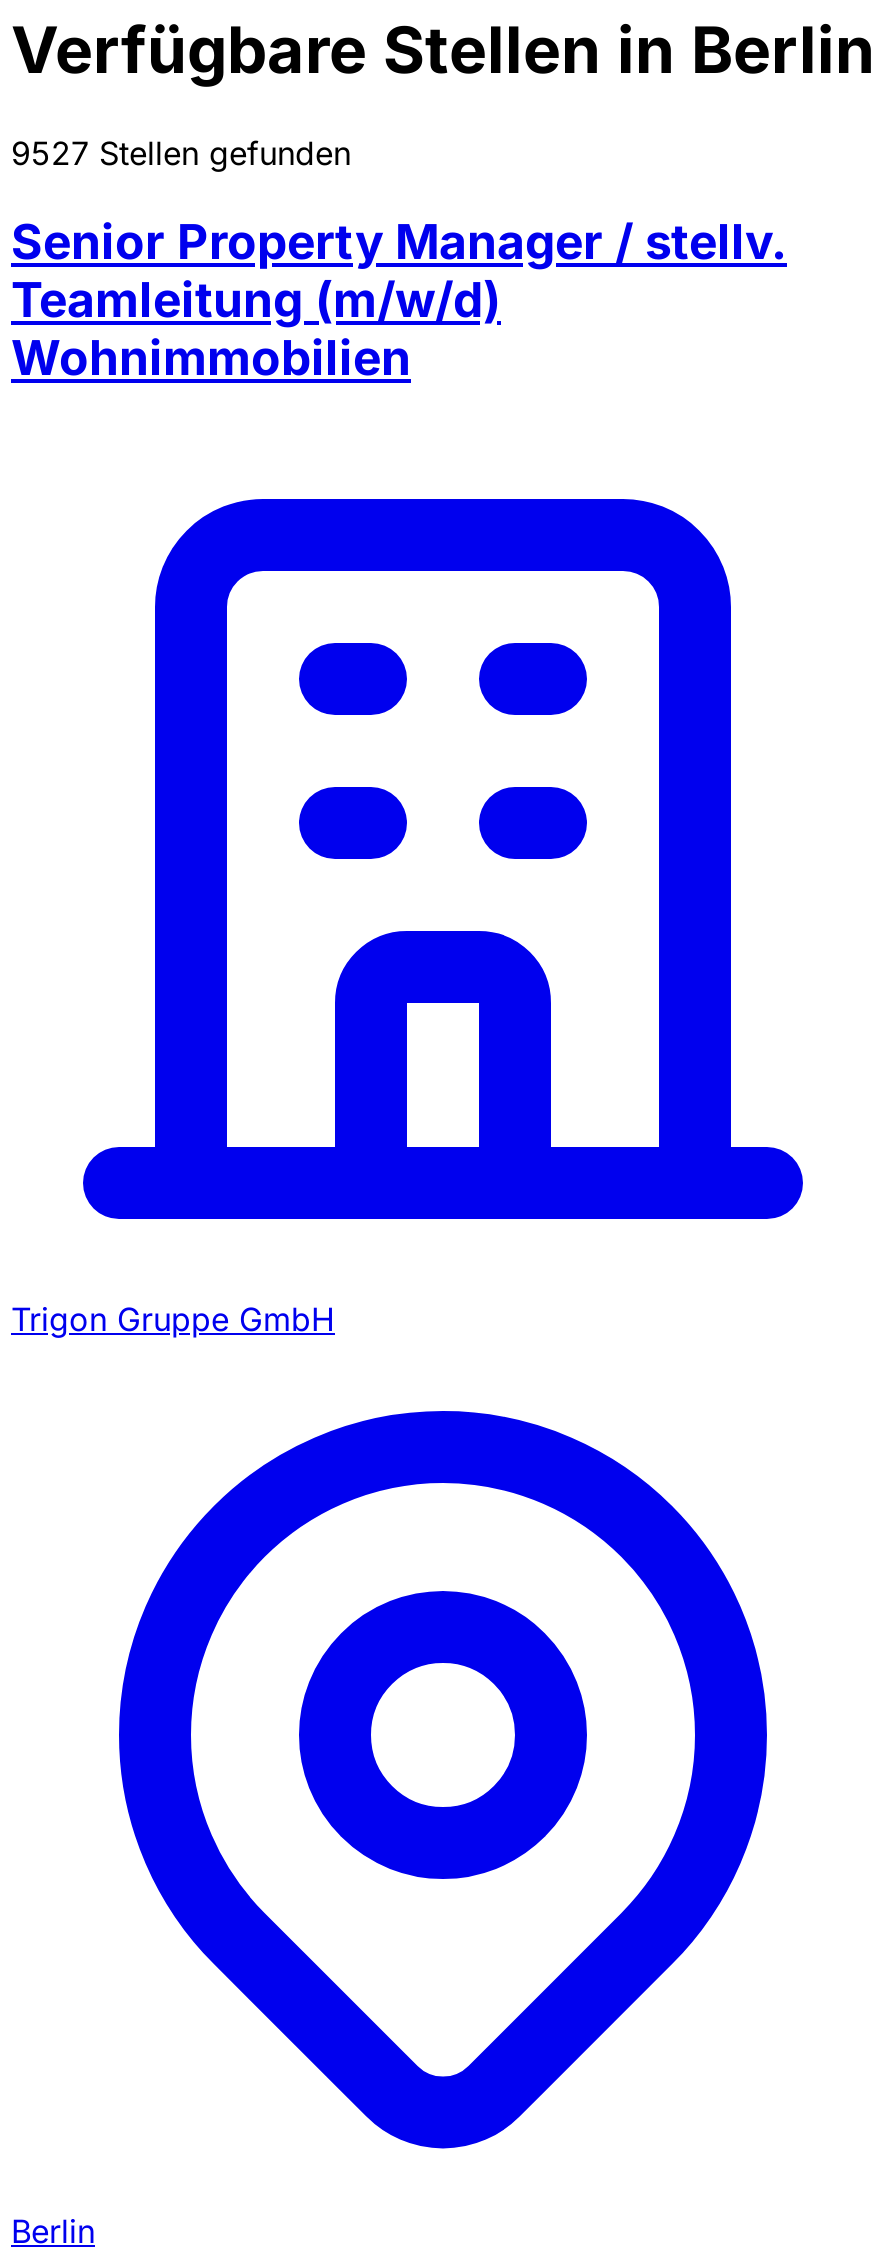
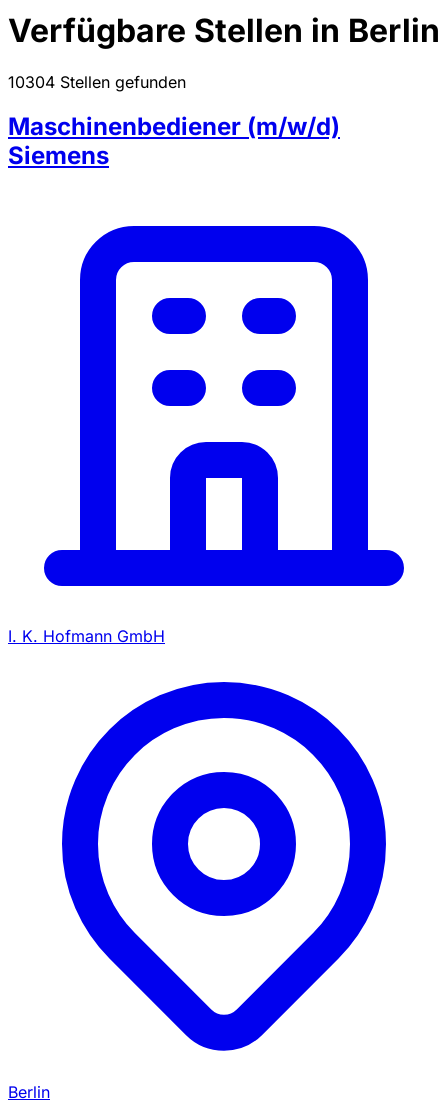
[11,133,351,173] 9527 Stellen gefunden -> [8,72,186,92] 10304 Stellen gefunden
[11,213,787,387] Senior Property Manager / stellv. | Teamleitung (m/w/d) | Wohnimmobilien -> [8,112,340,170] Maschinenbediener (m/w/d) | Siemens
[11,1298,335,1338] Trigon Gruppe GmbH -> [8,626,165,646] I. K. Hofmann GmbH

